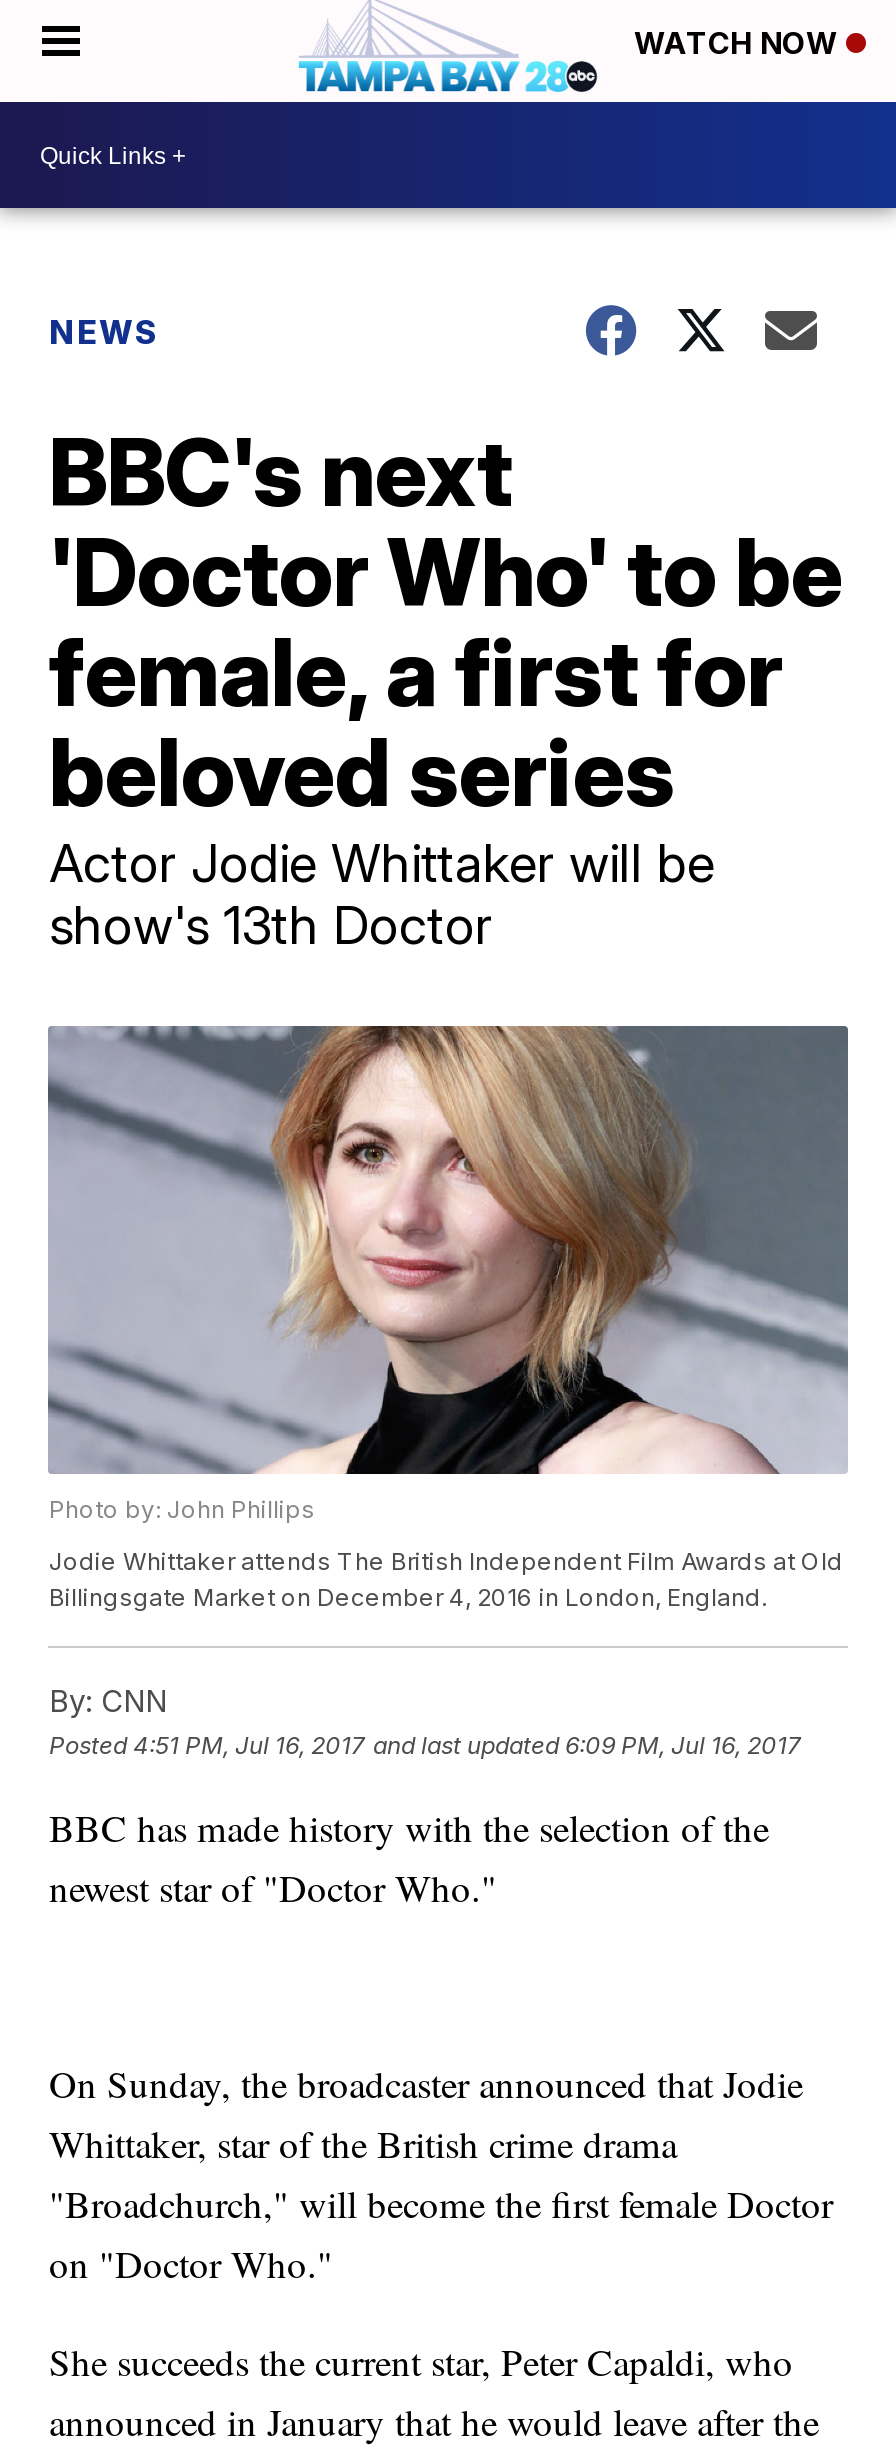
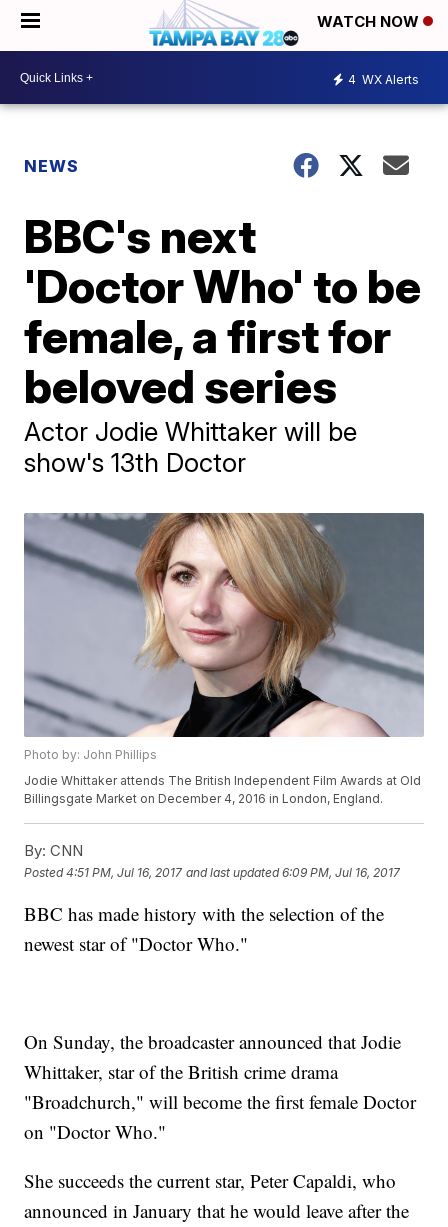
none -> [348,71,419,86] 4 WX Alerts

